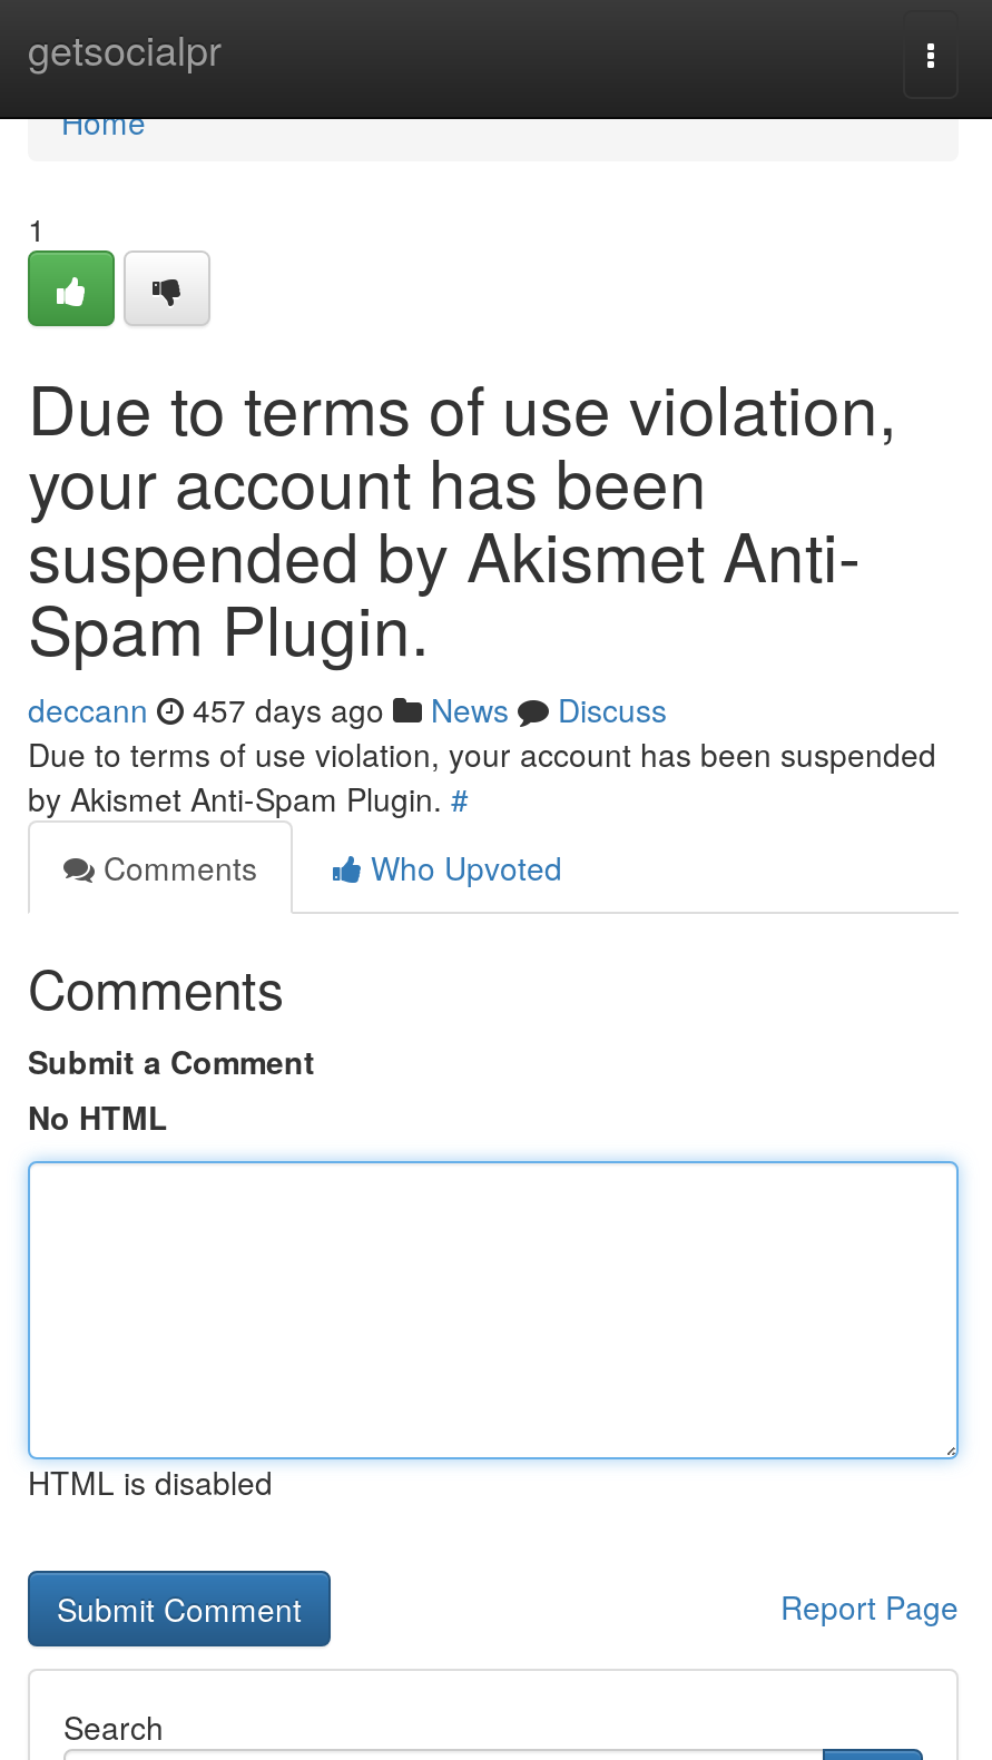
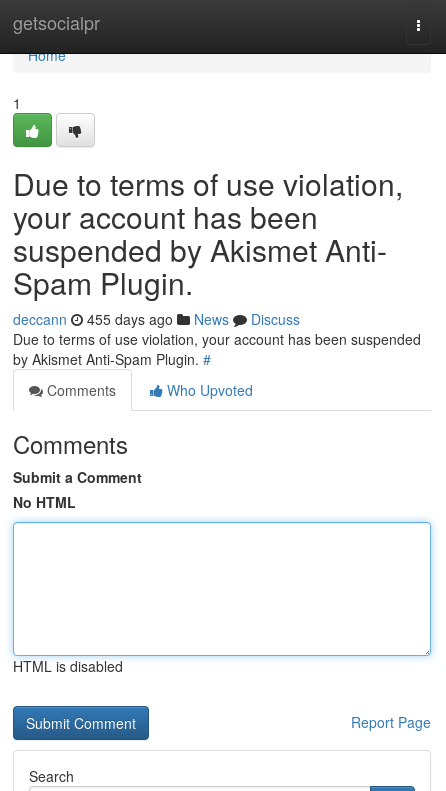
[28,687,667,731] deccann 457 days ago News Discuss -> [13,309,300,329] deccann 455 days ago News Discuss

